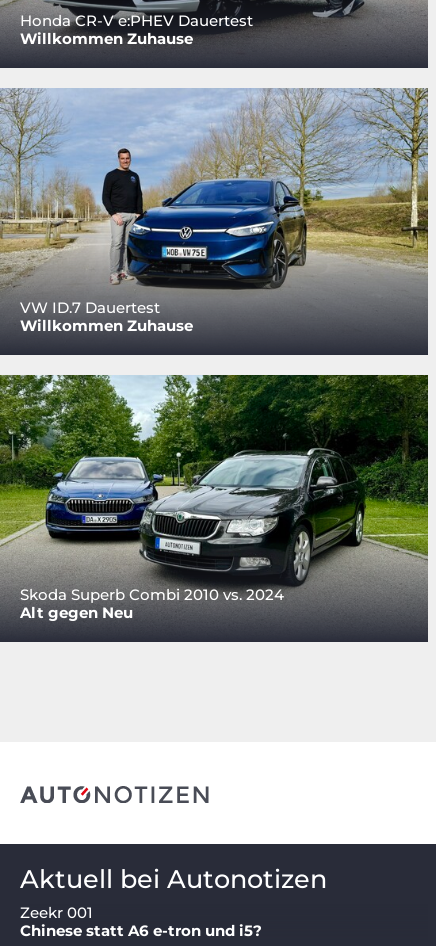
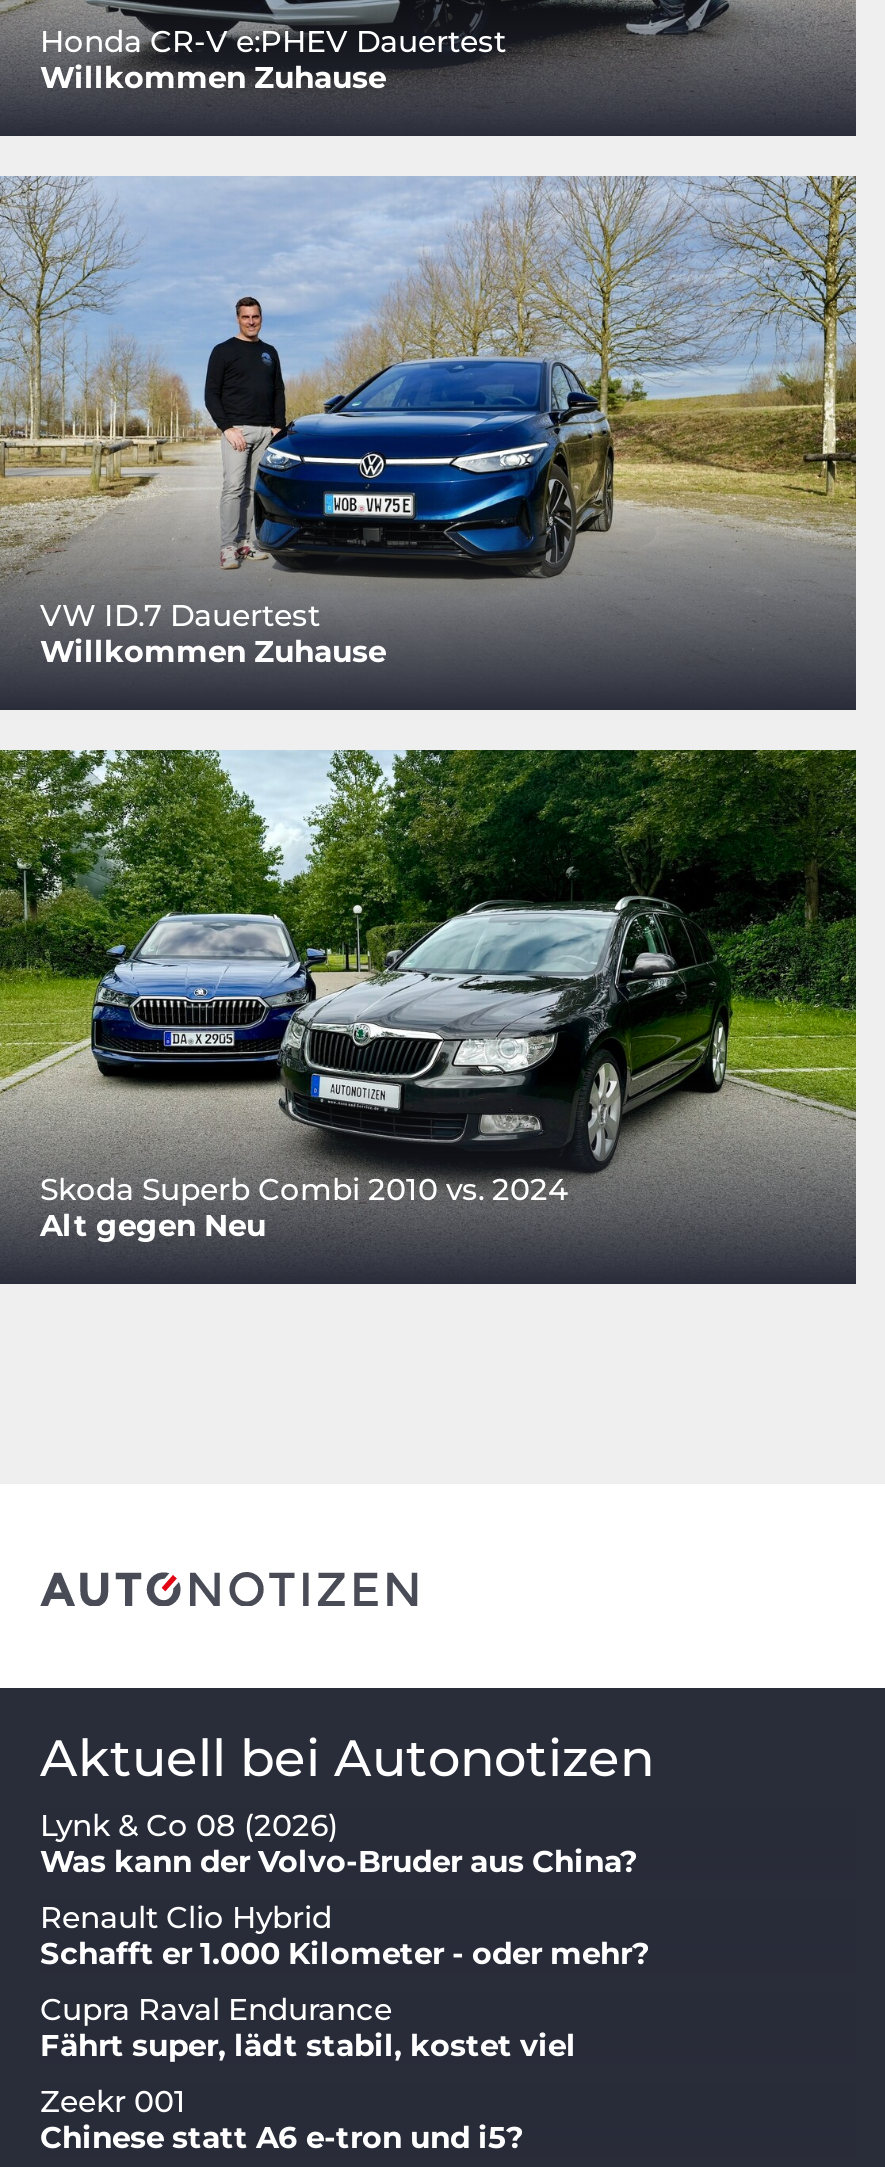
none -> [40,1807,650,2065] Lynk & Co 08 (2026) | Was kann der Volvo-Bruder aus China? | Renault Clio Hybrid | Schafft er 1.000 Kilometer - oder mehr? | Cupra Raval Endurance | Fährt super, lädt stabil, kostet viel

